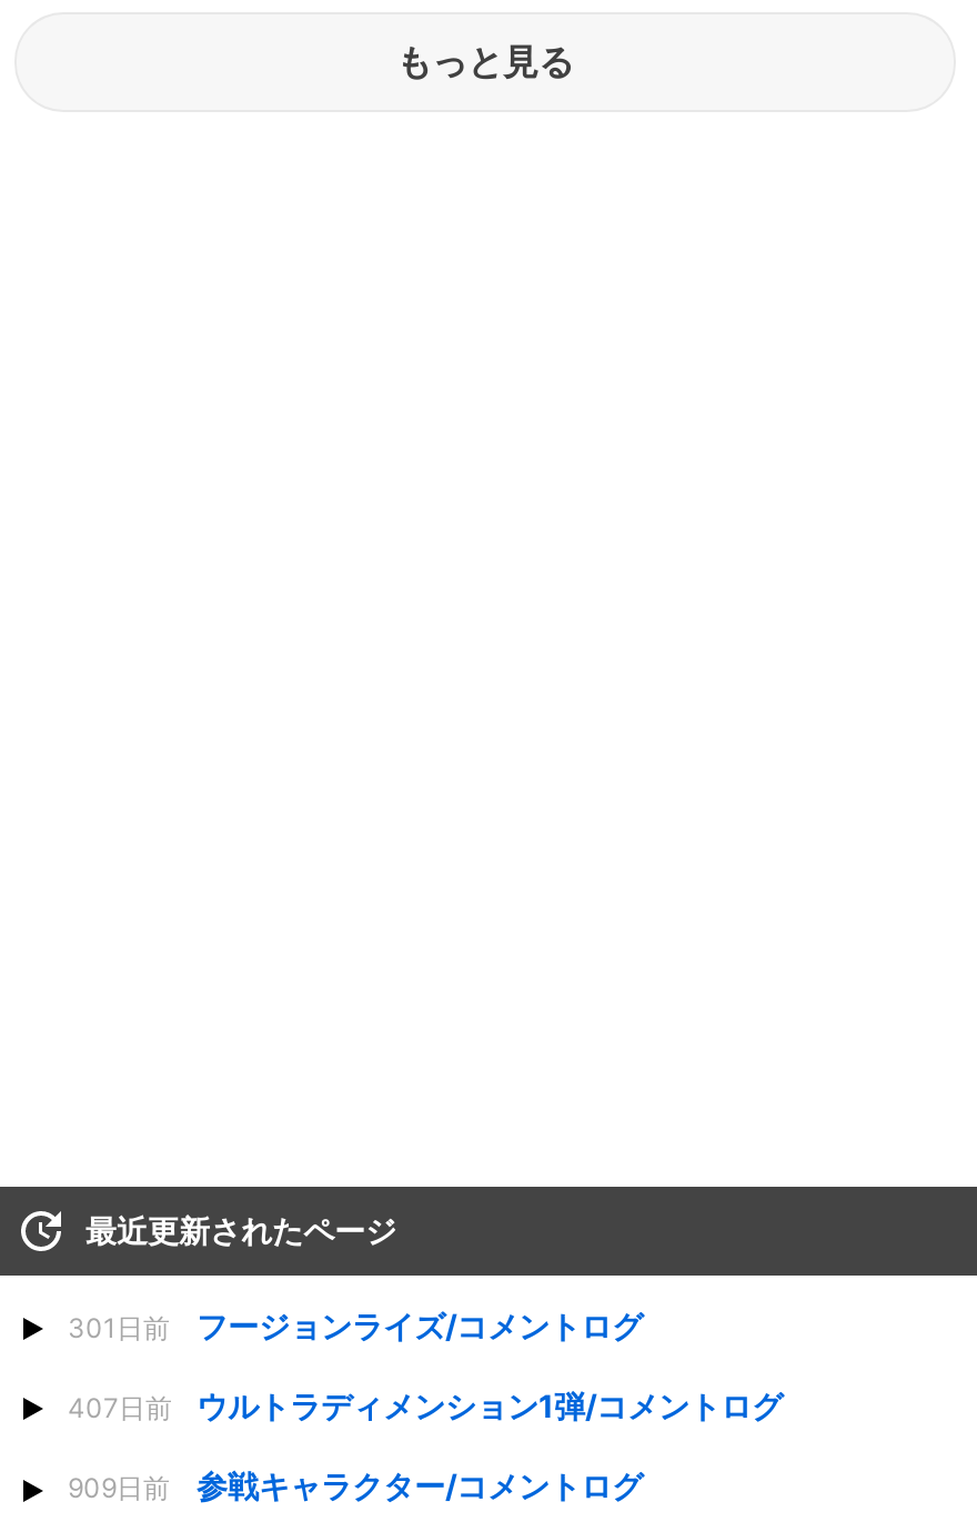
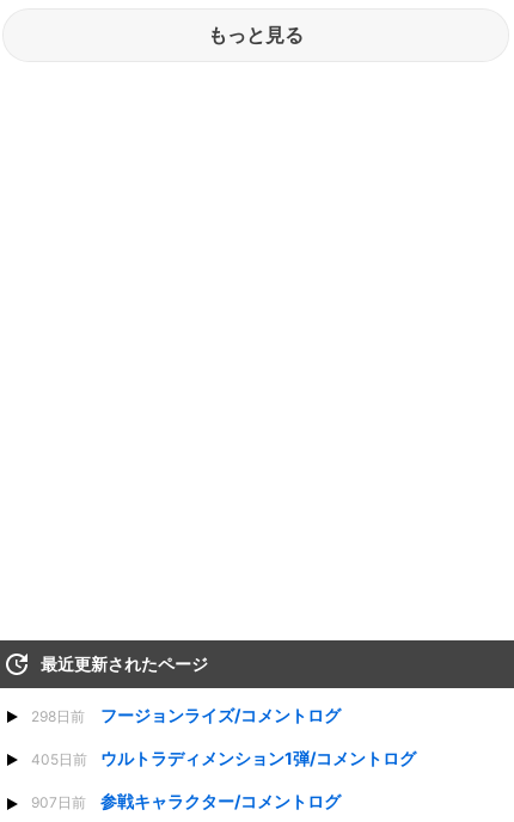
[68,1307,643,1344] 301日前 フージョンライズ/コメントログ -> [31,705,341,725] 298日前 フージョンライズ/コメントログ
[68,1387,783,1425] 407日前 ウルトラディメンション1弾/コメントログ -> [31,748,416,768] 405日前 ウルトラディメンション1弾/コメントログ
[68,1467,643,1505] 909日前 参戦キャラクター/コメントログ -> [31,791,341,812] 907日前 参戦キャラクター/コメントログ

